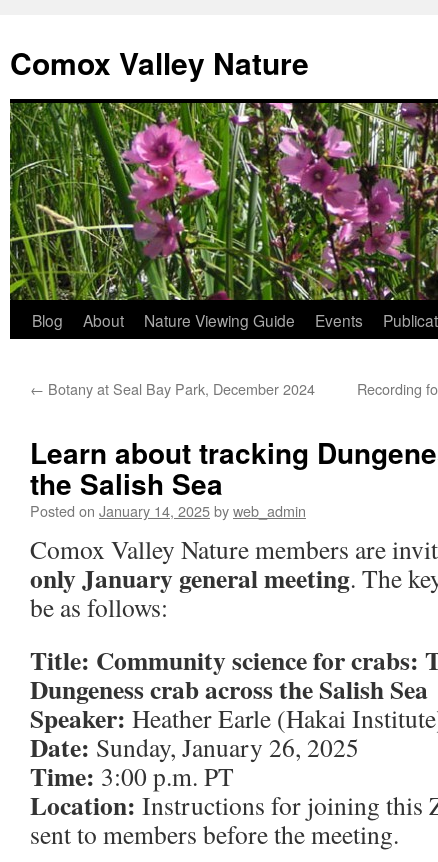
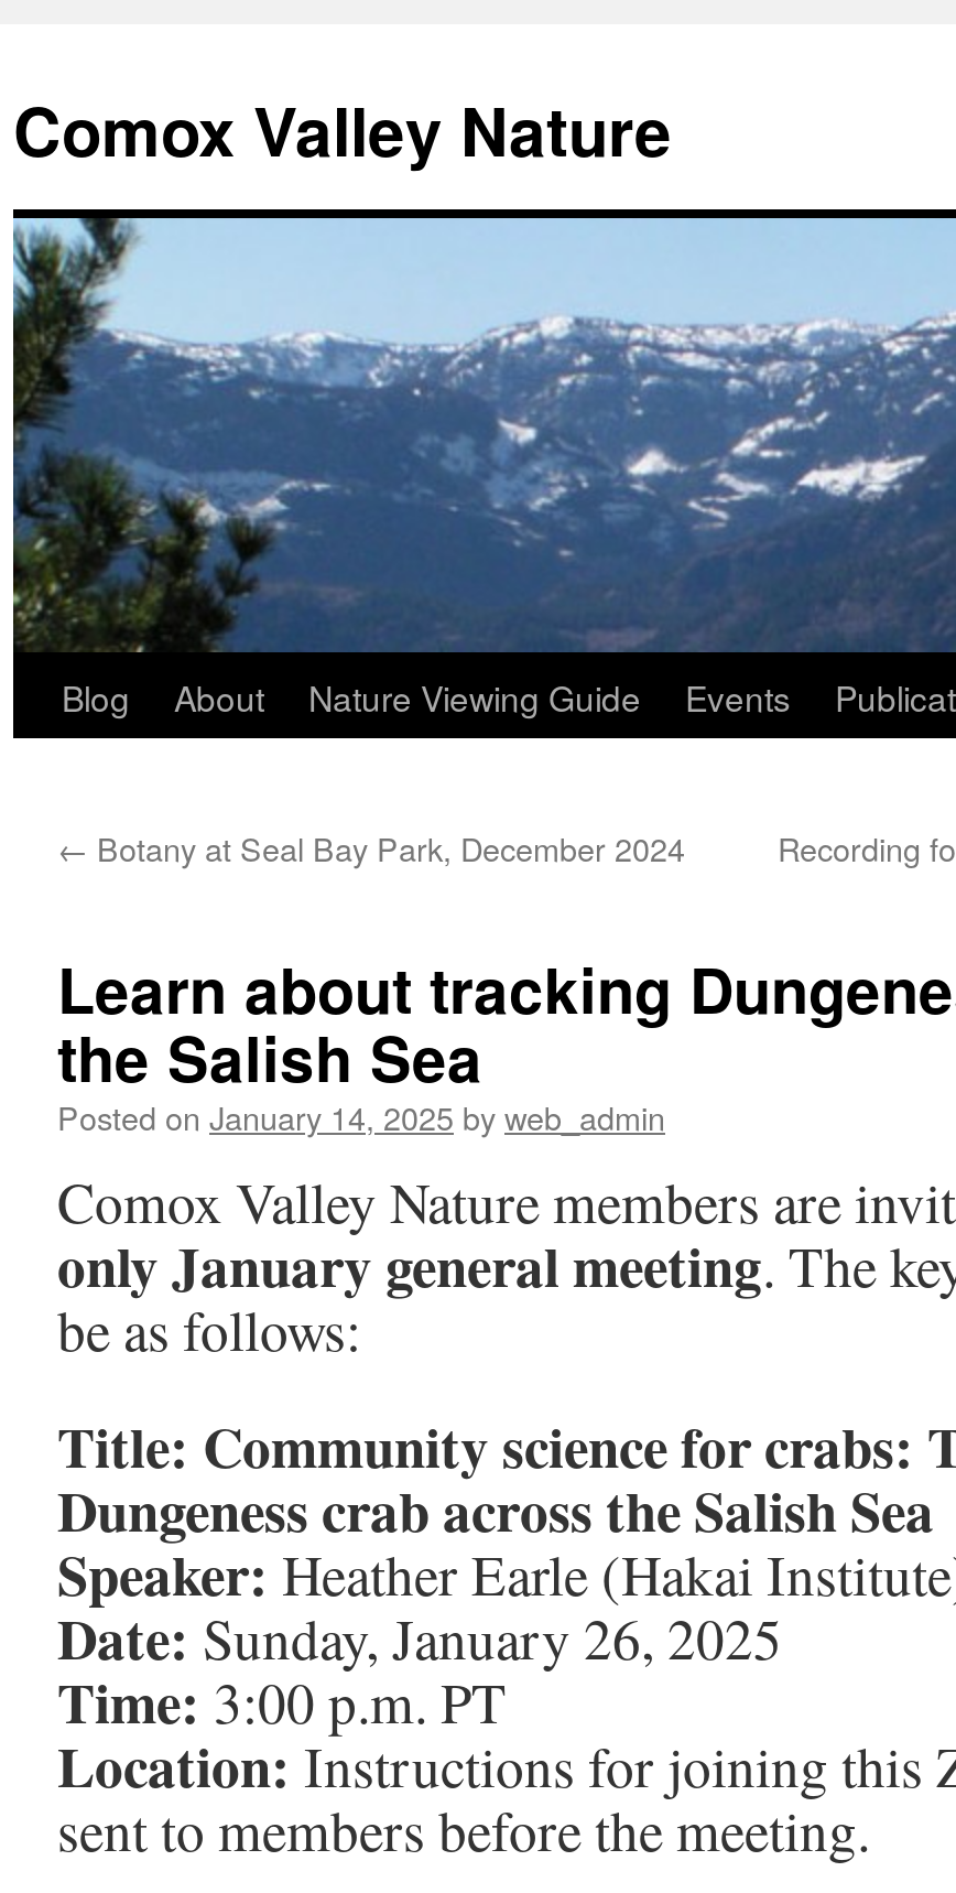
[9,102,435,301] [image] -> [11,216,949,652] [image]

